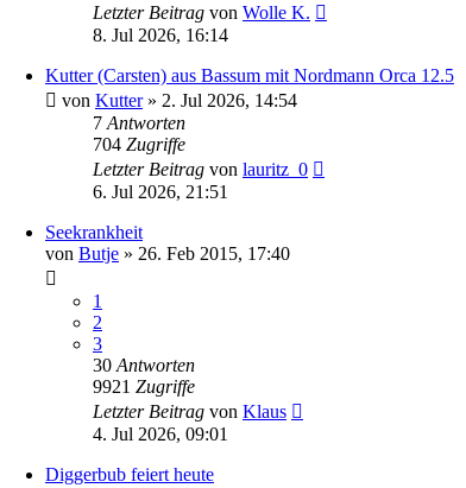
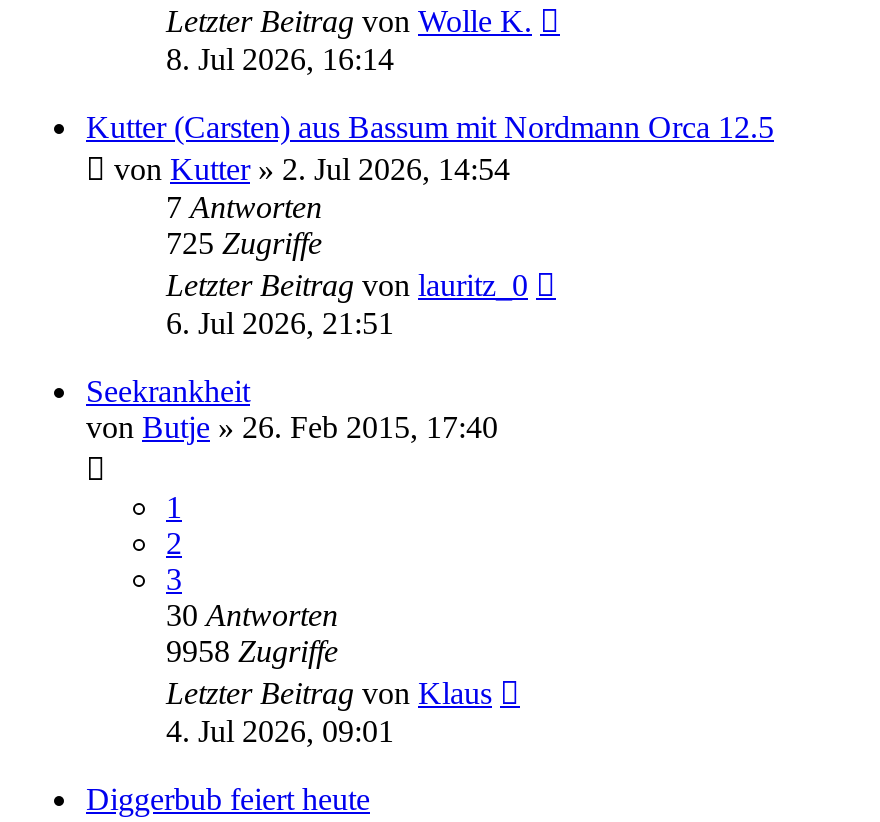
[93,135,185,155] 704 Zugriffe -> [166,227,322,261] 725 Zugriffe
[93,377,195,397] 9921 Zugriffe -> [166,635,338,669] 9958 Zugriffe

